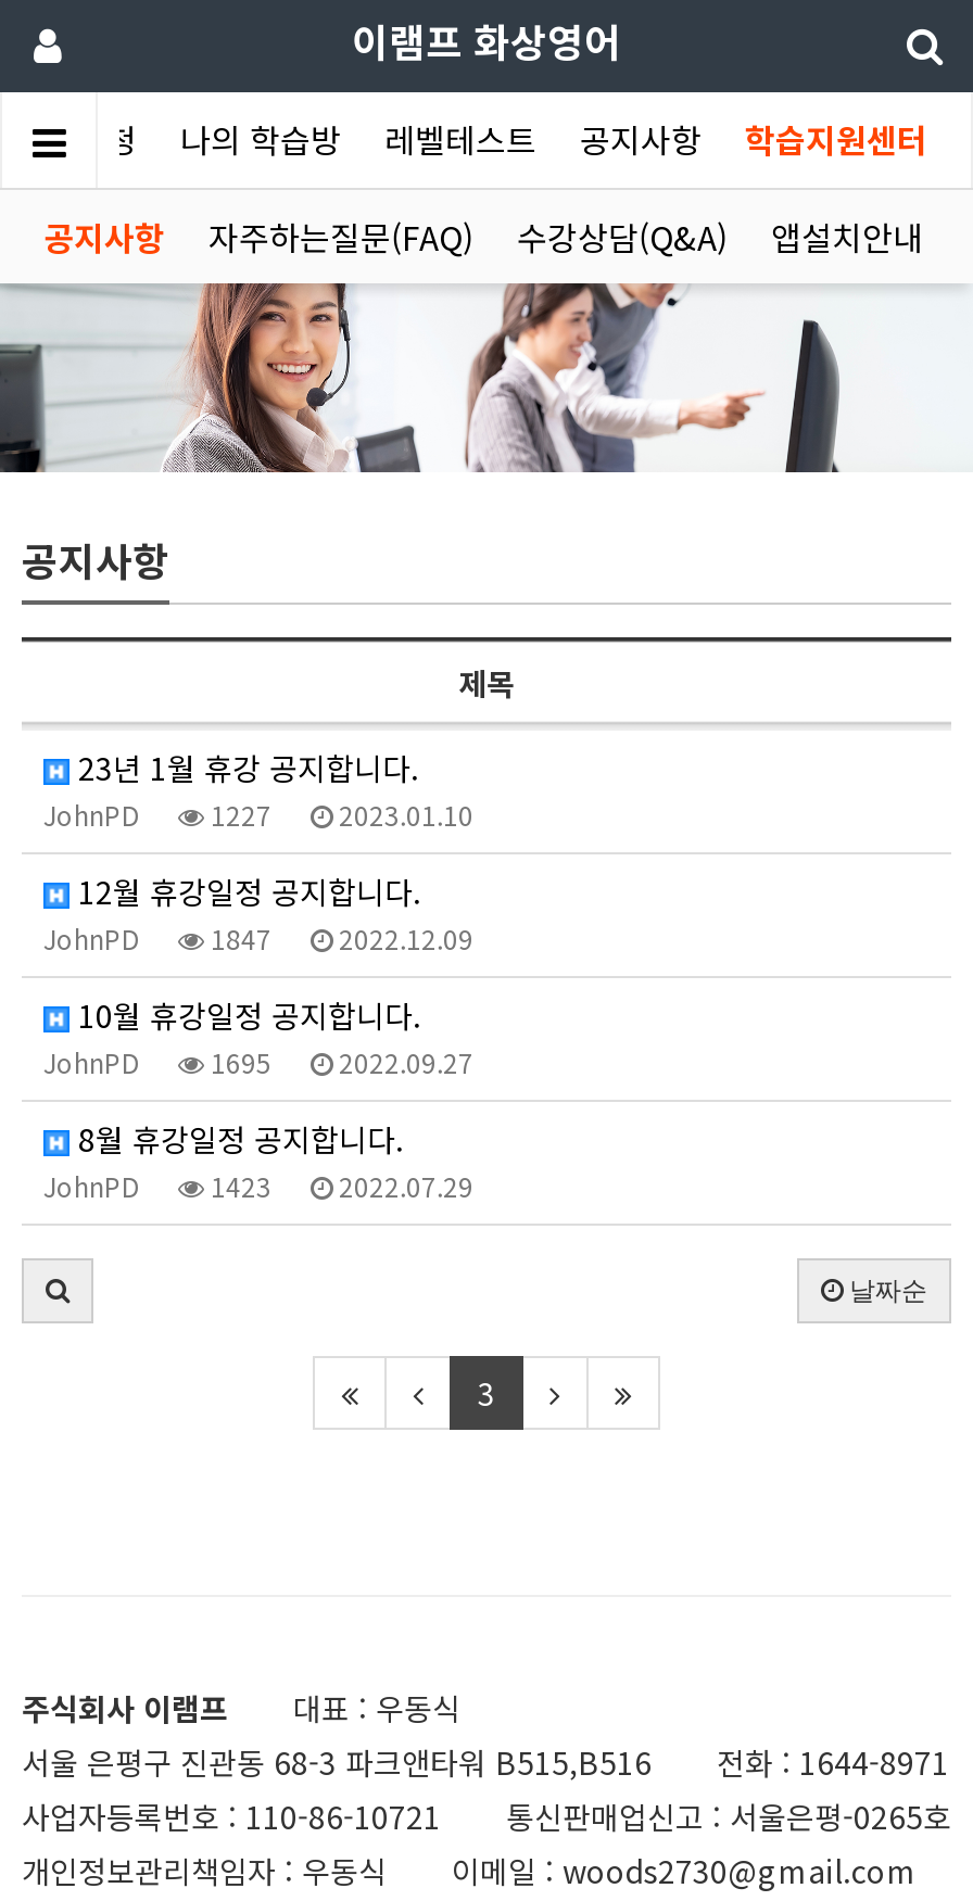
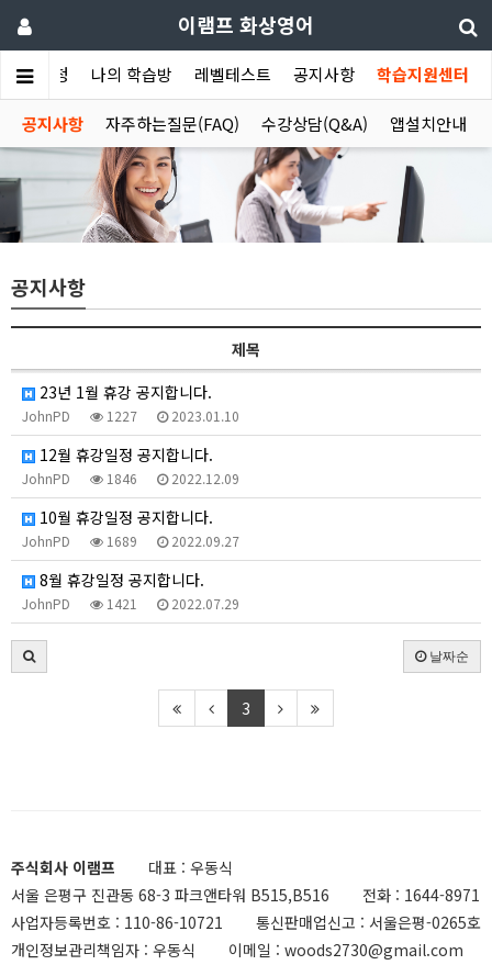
[43,919,473,956] JohnPD 1847 2022.12.09 -> [22,469,239,487] JohnPD 1846 2022.12.09
[43,1043,473,1080] JohnPD 1695 2022.09.27 -> [22,531,239,550] JohnPD 1689 2022.09.27
[43,1167,473,1204] JohnPD 1423 2022.07.29 -> [22,594,239,612] JohnPD 1421 2022.07.29

